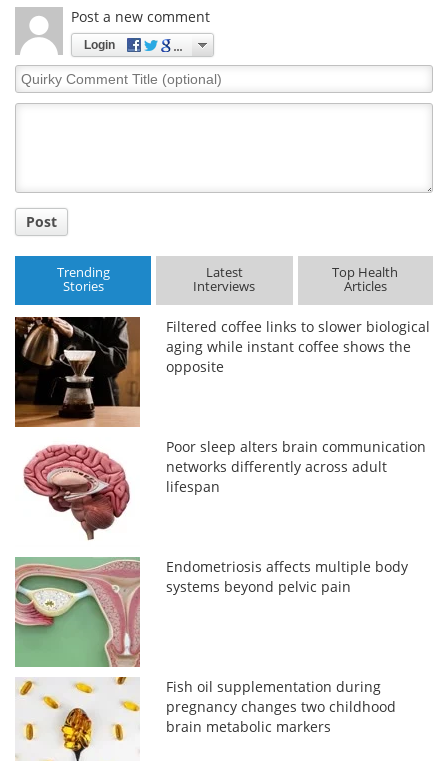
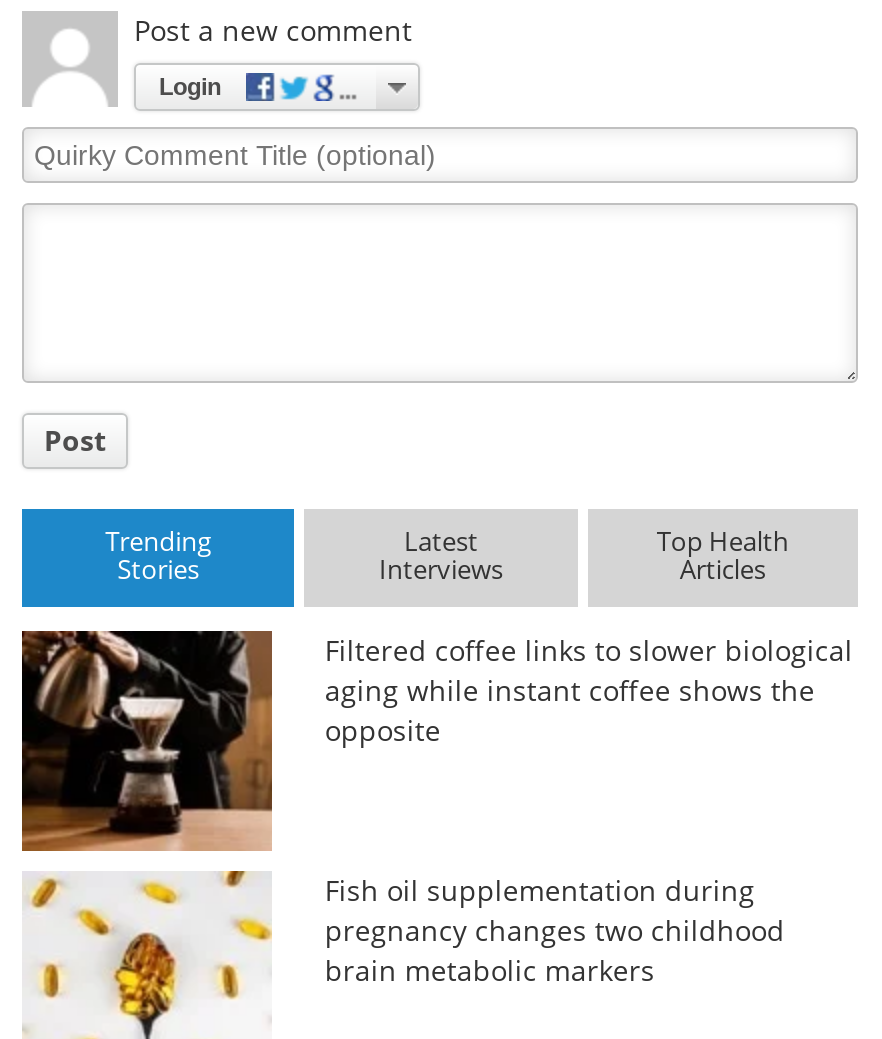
[16,437,426,545] [image] | Poor sleep alters brain communication | networks differently across adult | lifespan -> none
[15,557,408,667] [image] | Endometriosis affects multiple body | systems beyond pelvic pain -> none

